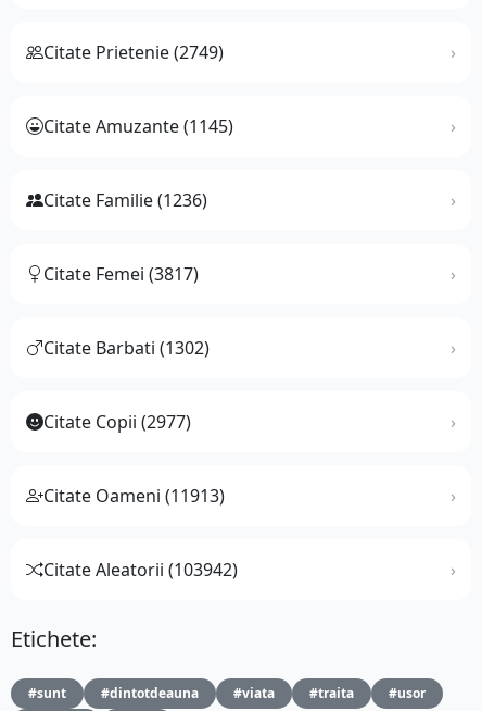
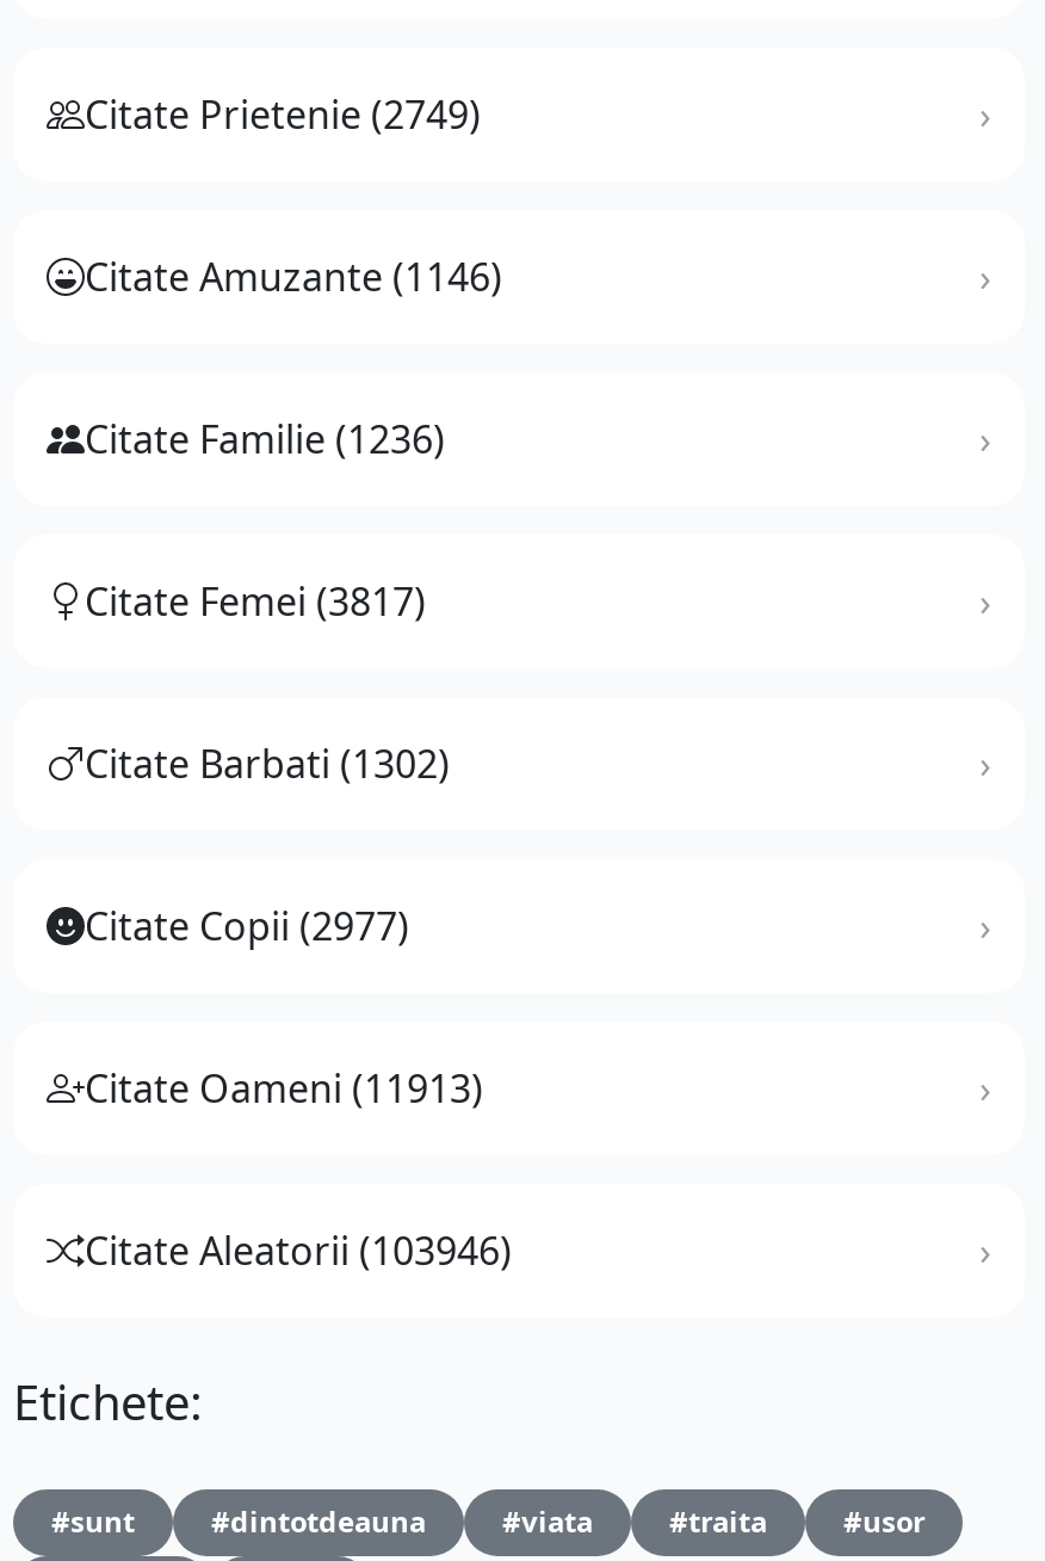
[43,114,233,138] Citate Amuzante (1145) -> [85,249,502,302] Citate Amuzante (1146)
[43,557,238,581] Citate Aleatorii (103942) -> [85,1223,512,1276] Citate Aleatorii (103946)

